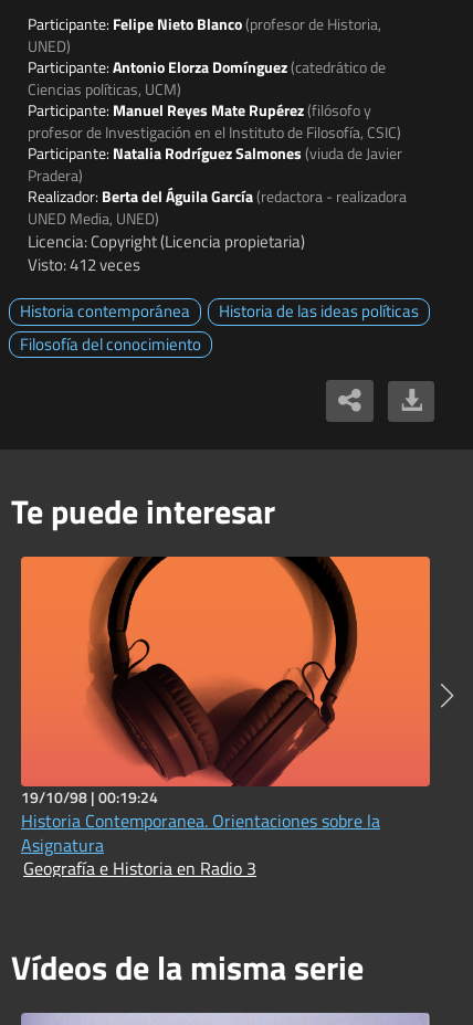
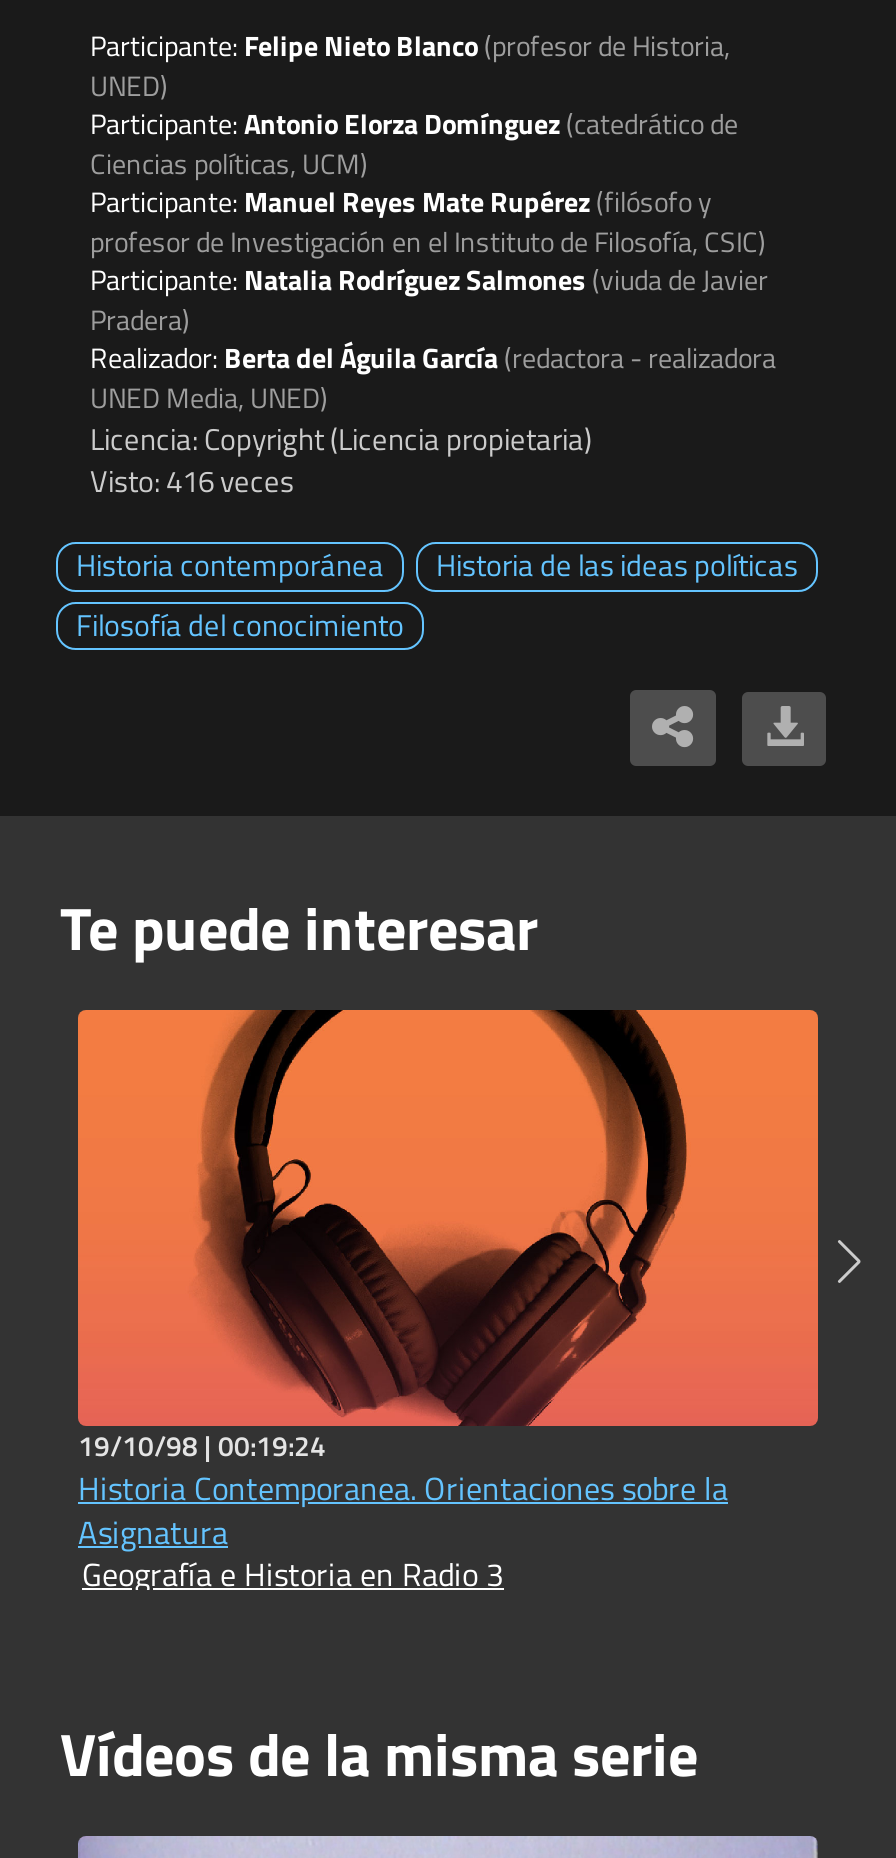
[28,252,140,277] Visto: 412 veces -> [90,458,294,504] Visto: 416 veces

